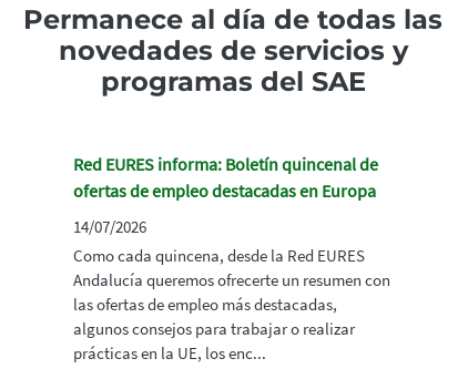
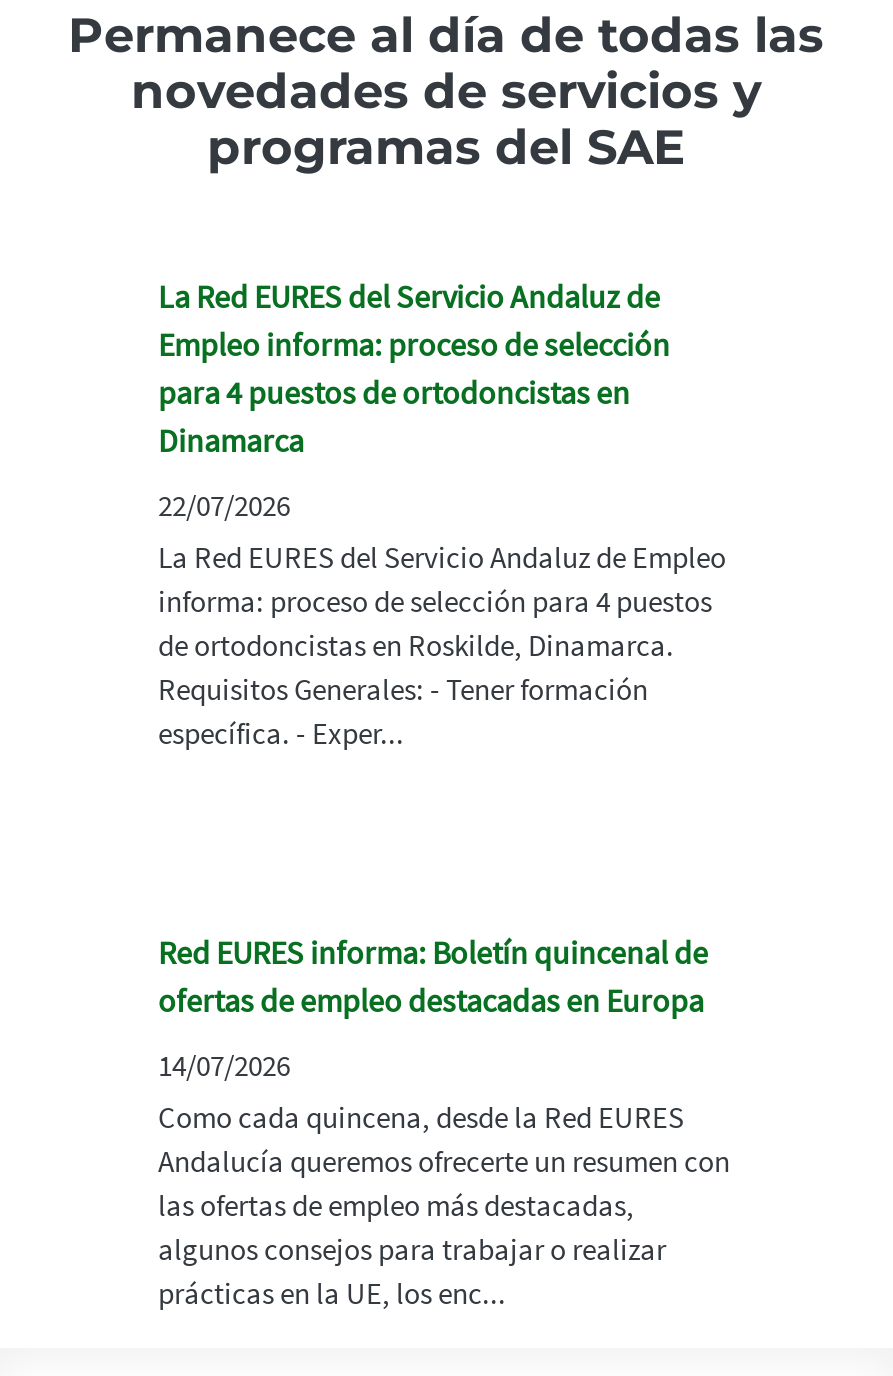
none -> [158,277,726,753] La Red EURES del Servicio Andaluz de | Empleo informa: proceso de selección | para 4 puestos de ortodoncistas en | Dinamarca | 22/07/2026 | La Red EURES del Servicio Andaluz de Empleo | informa: proceso de selección para 4 puestos | de ortodoncistas en Roskilde, Dinamarca. | Requisitos Generales: - Tener formación | específica. - Exper...

